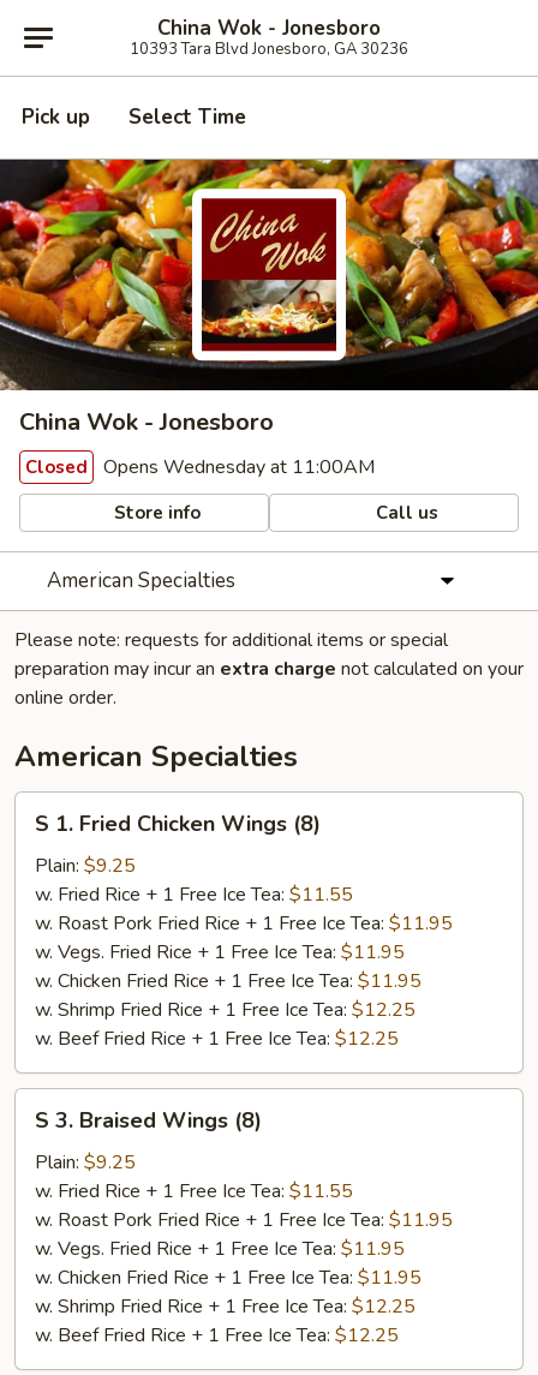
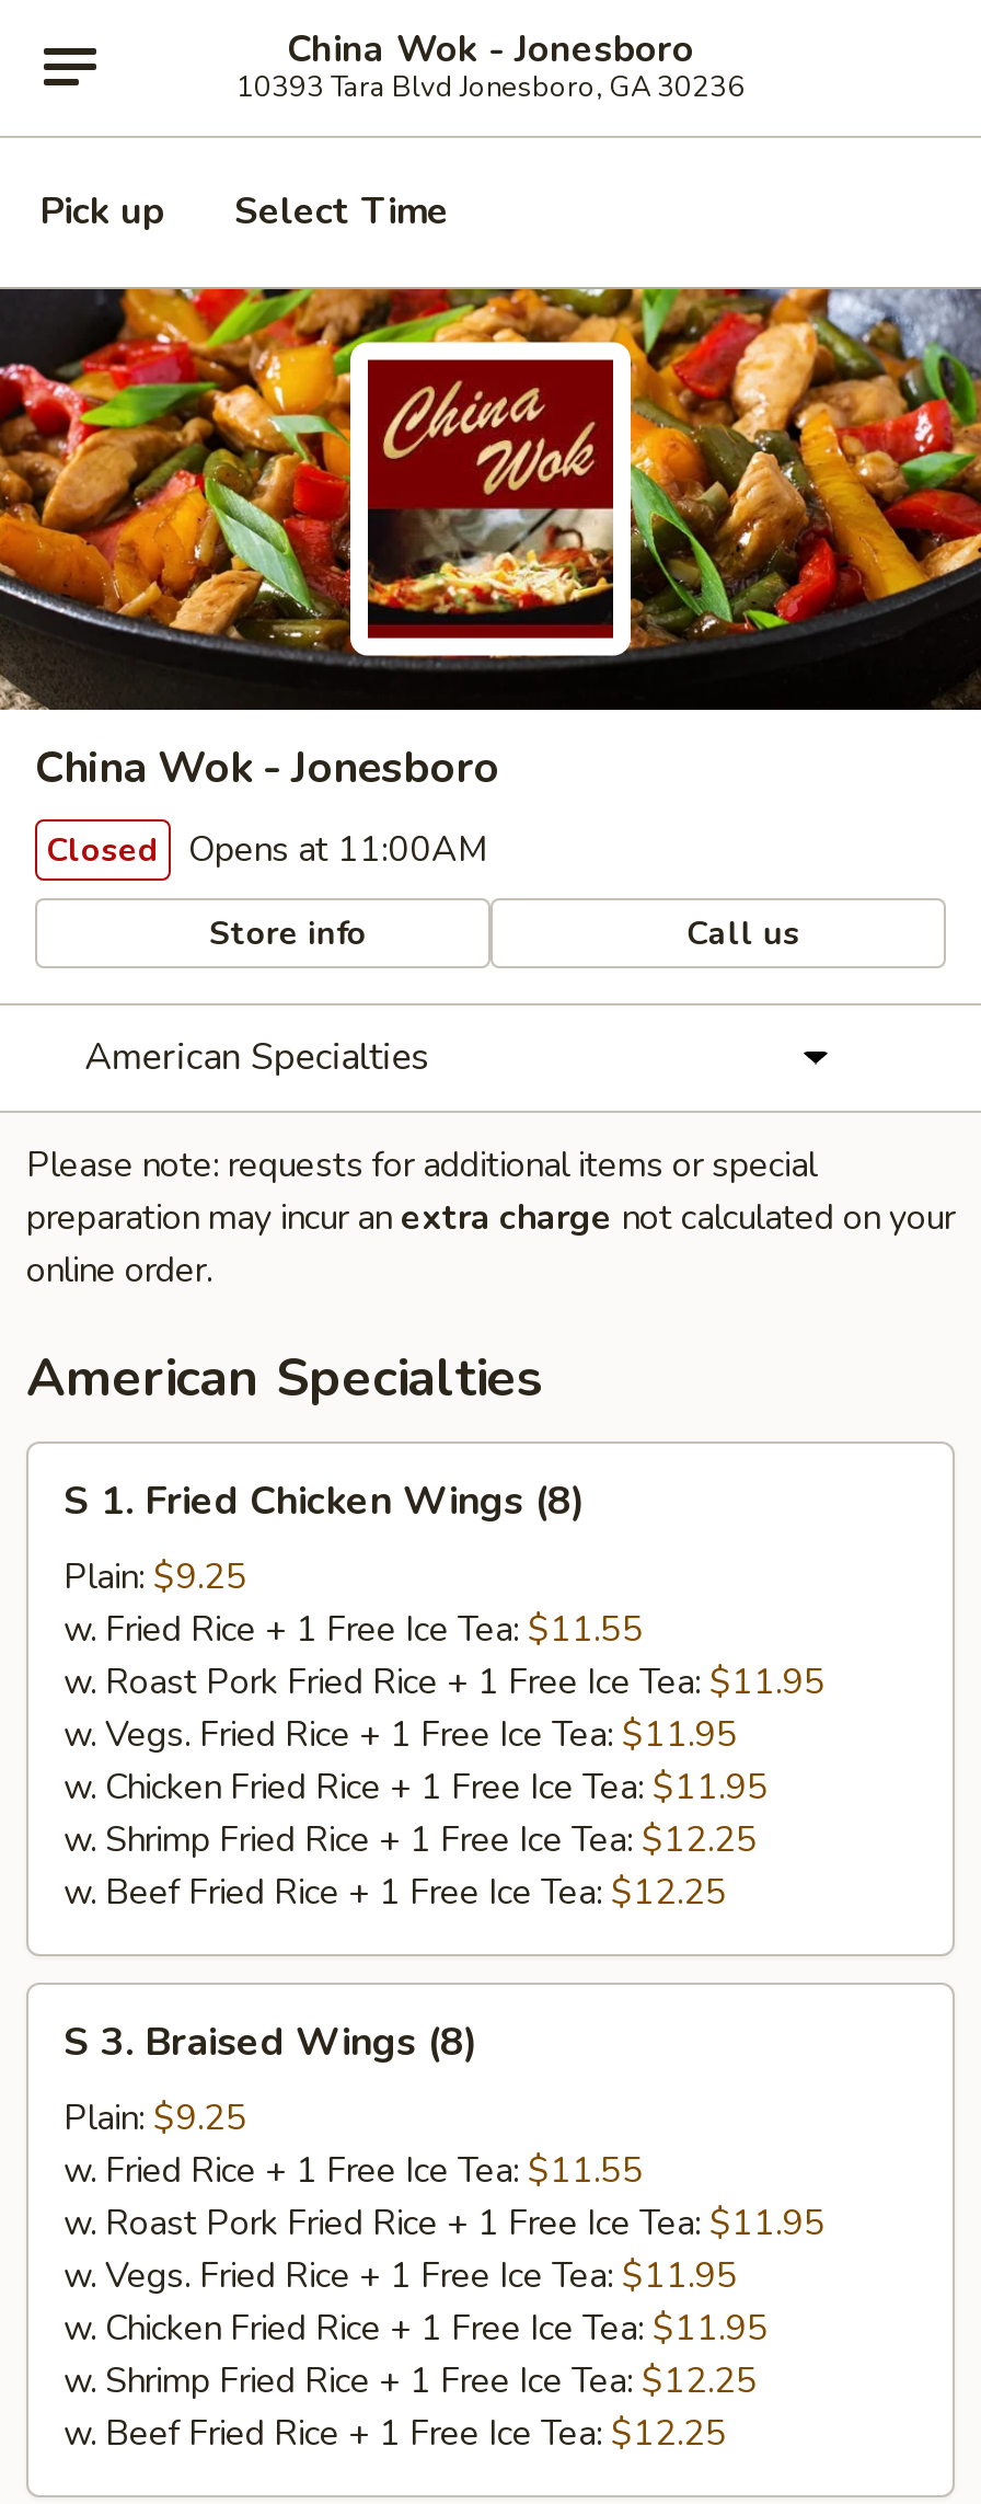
[25,454,375,480] Closed Opens Wednesday at 11:00AM -> [46,826,488,874] Closed Opens at 11:00AM

